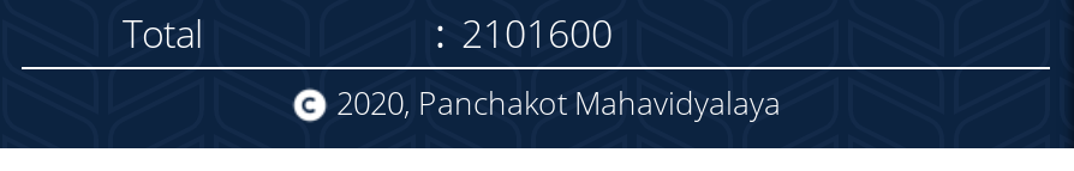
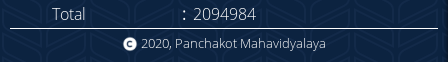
[435,8,613,60] : 2101600 -> [182,3,256,25] : 2094984

